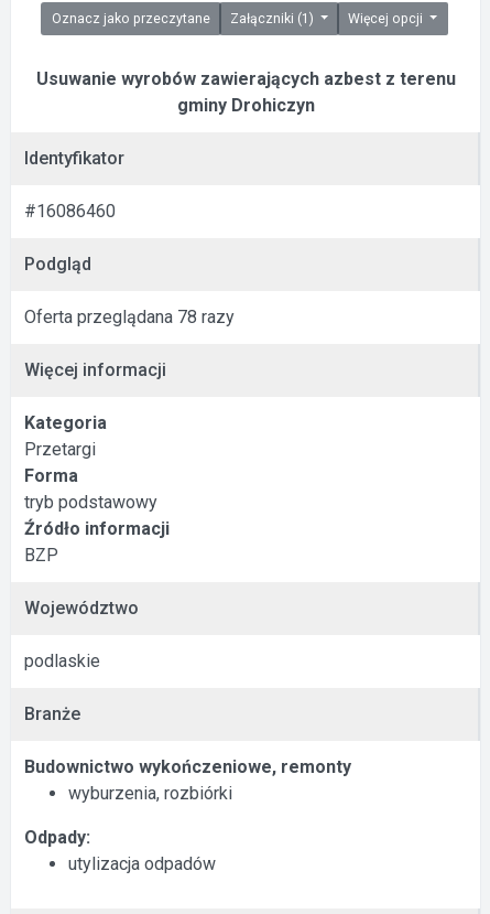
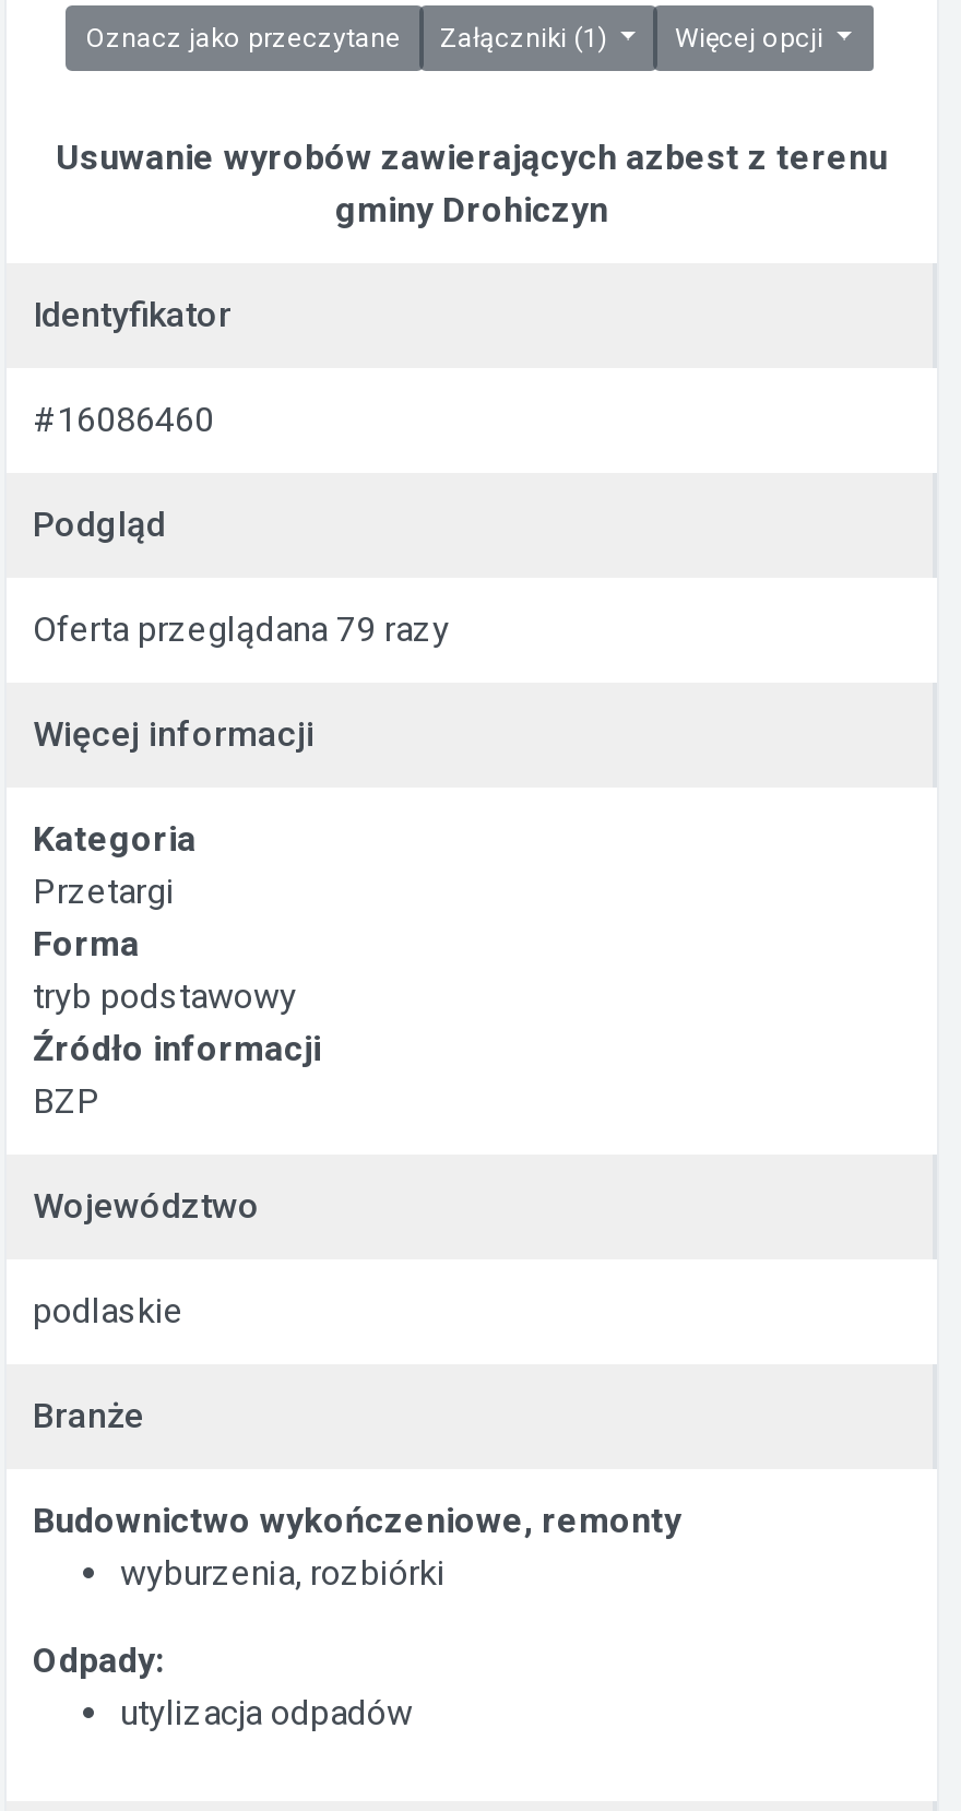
[24,307,235,327] Oferta przeglądana 78 razy -> [33,608,450,650] Oferta przeglądana 79 razy

